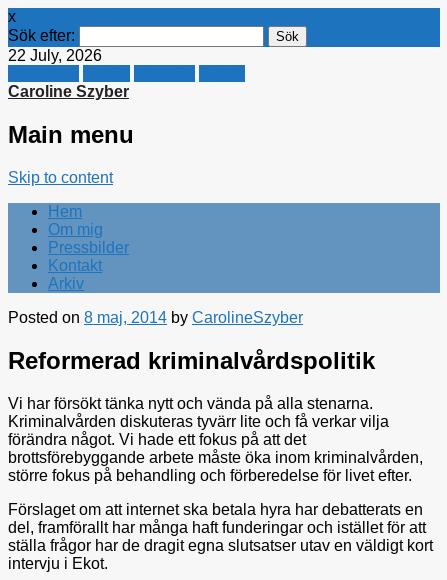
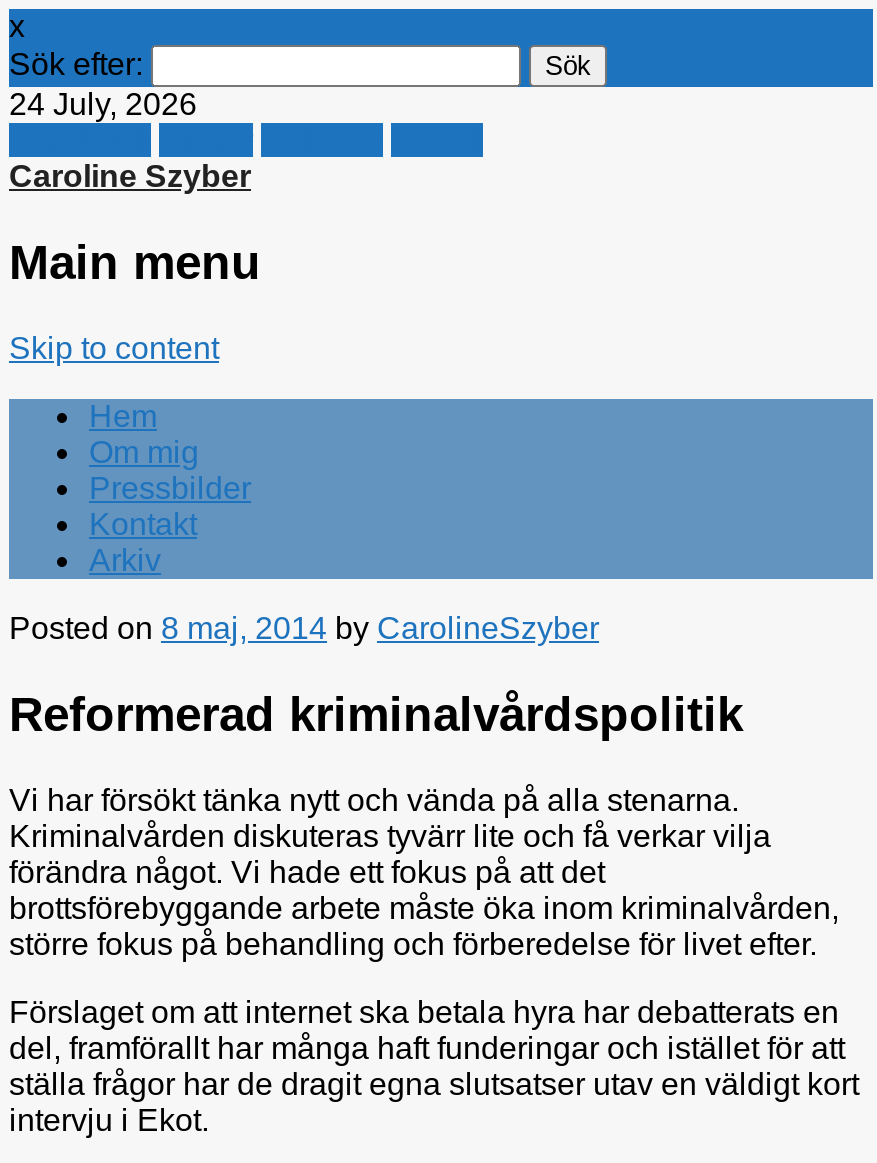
[8,47,102,64] 22 July, 2026 -> [9,87,197,121] 24 July, 2026

